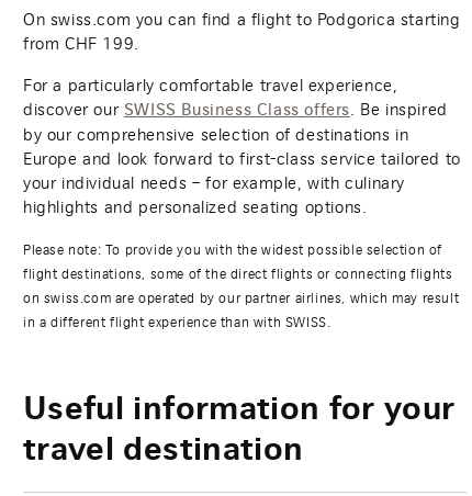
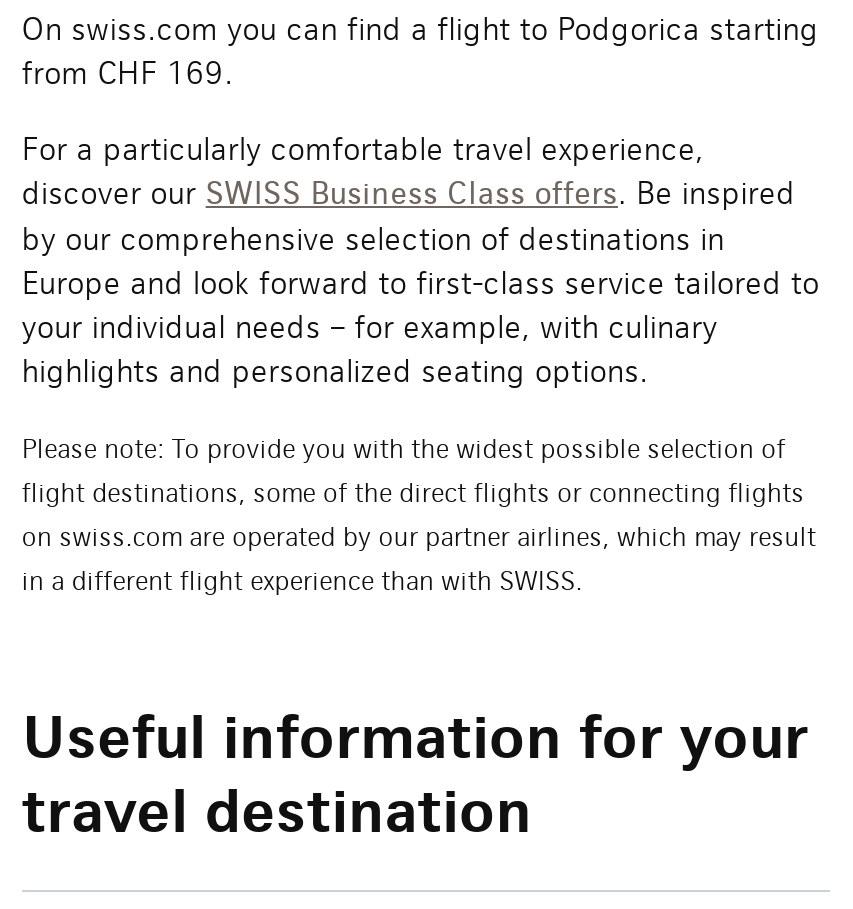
[23,33,139,54] from CHF 199. -> [22,53,234,91] from CHF 169.

